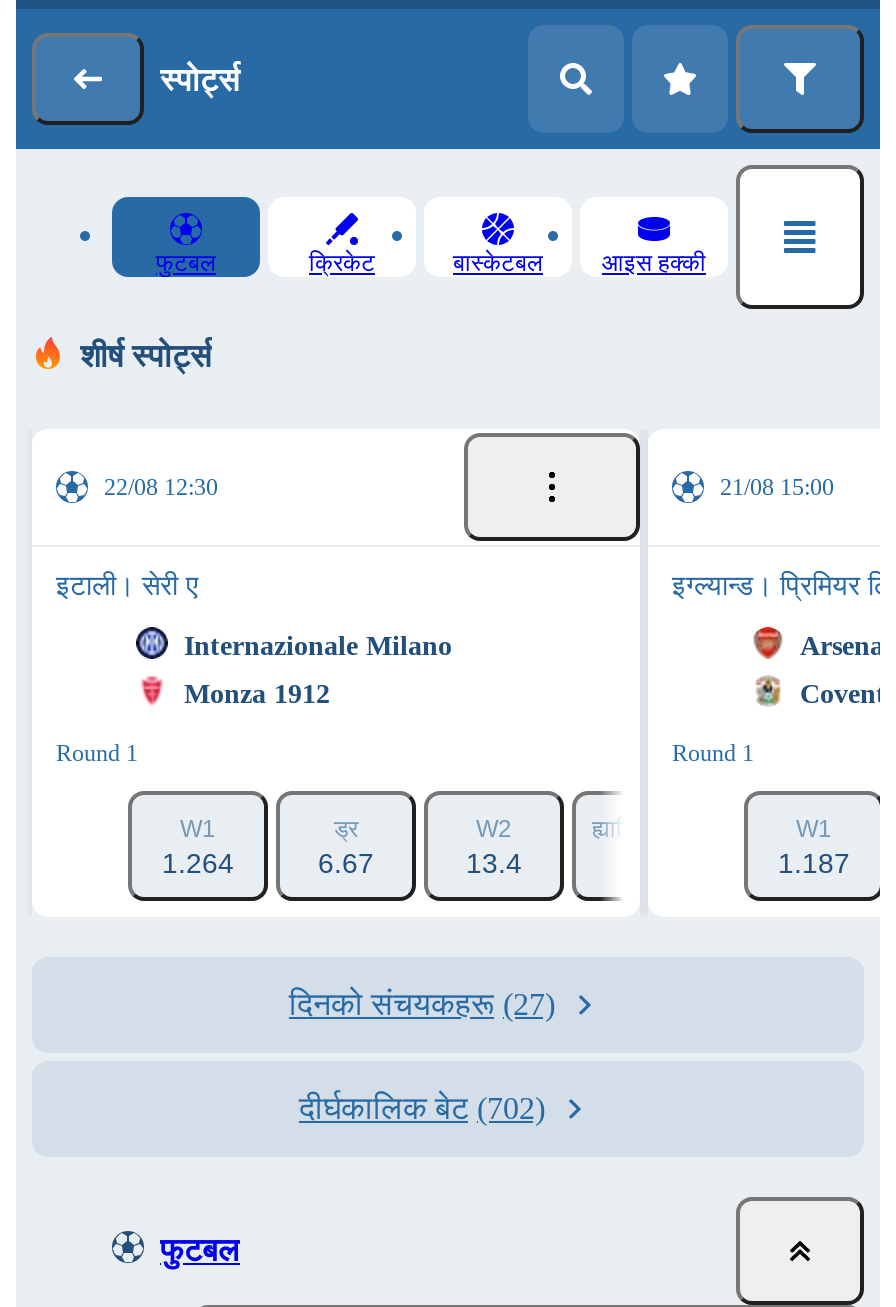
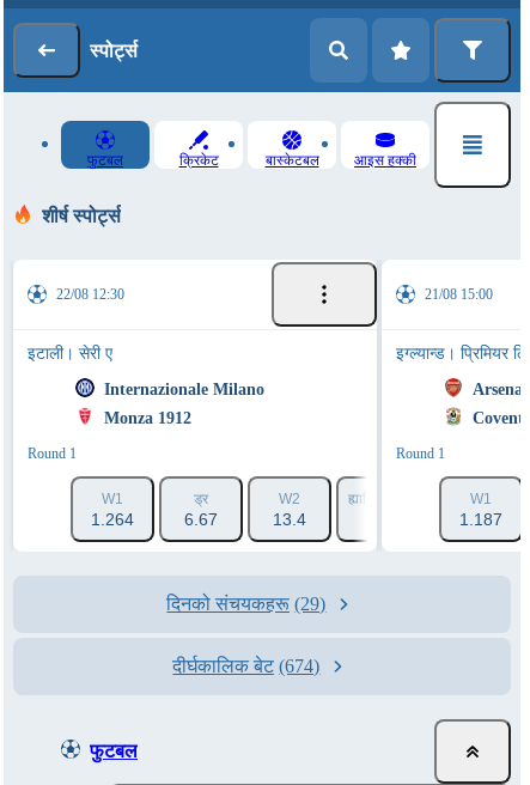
[289,987,555,1021] दिनको संचयकहरू (27) -> [167,594,326,614] दिनको संचयकहरू (29)
[299,1091,545,1125] दीर्घकालिक बेट (702) -> [173,656,320,676] दीर्घकालिक बेट (674)

